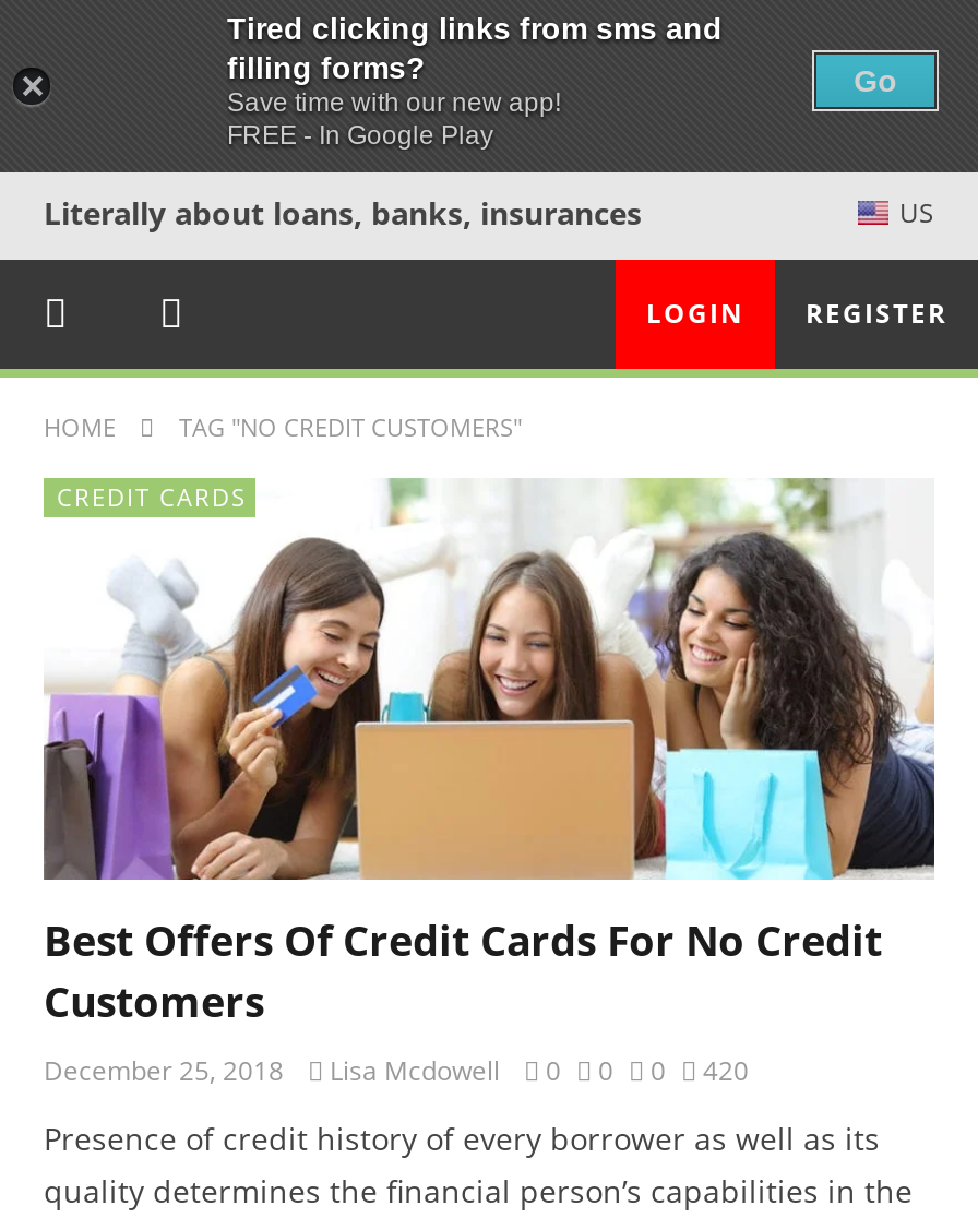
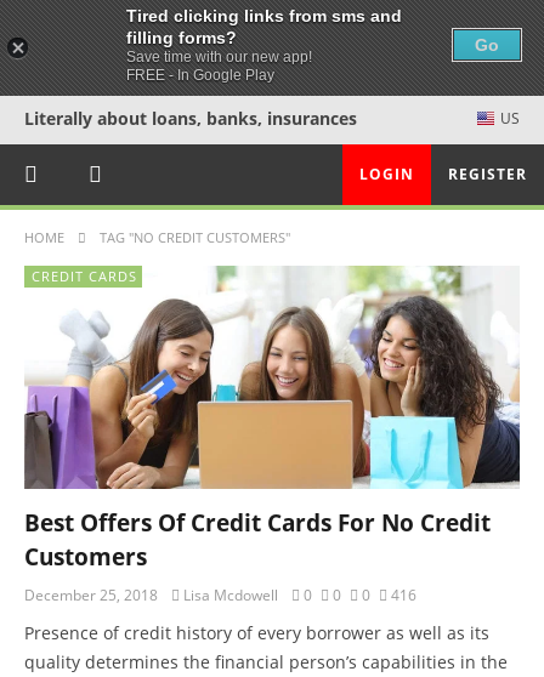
[44,1051,749,1088] December 25, 2018 Lisa Mcdowell 0 0 0 420 -> [24,584,416,605] December 25, 2018 Lisa Mcdowell 0 0 0 416

